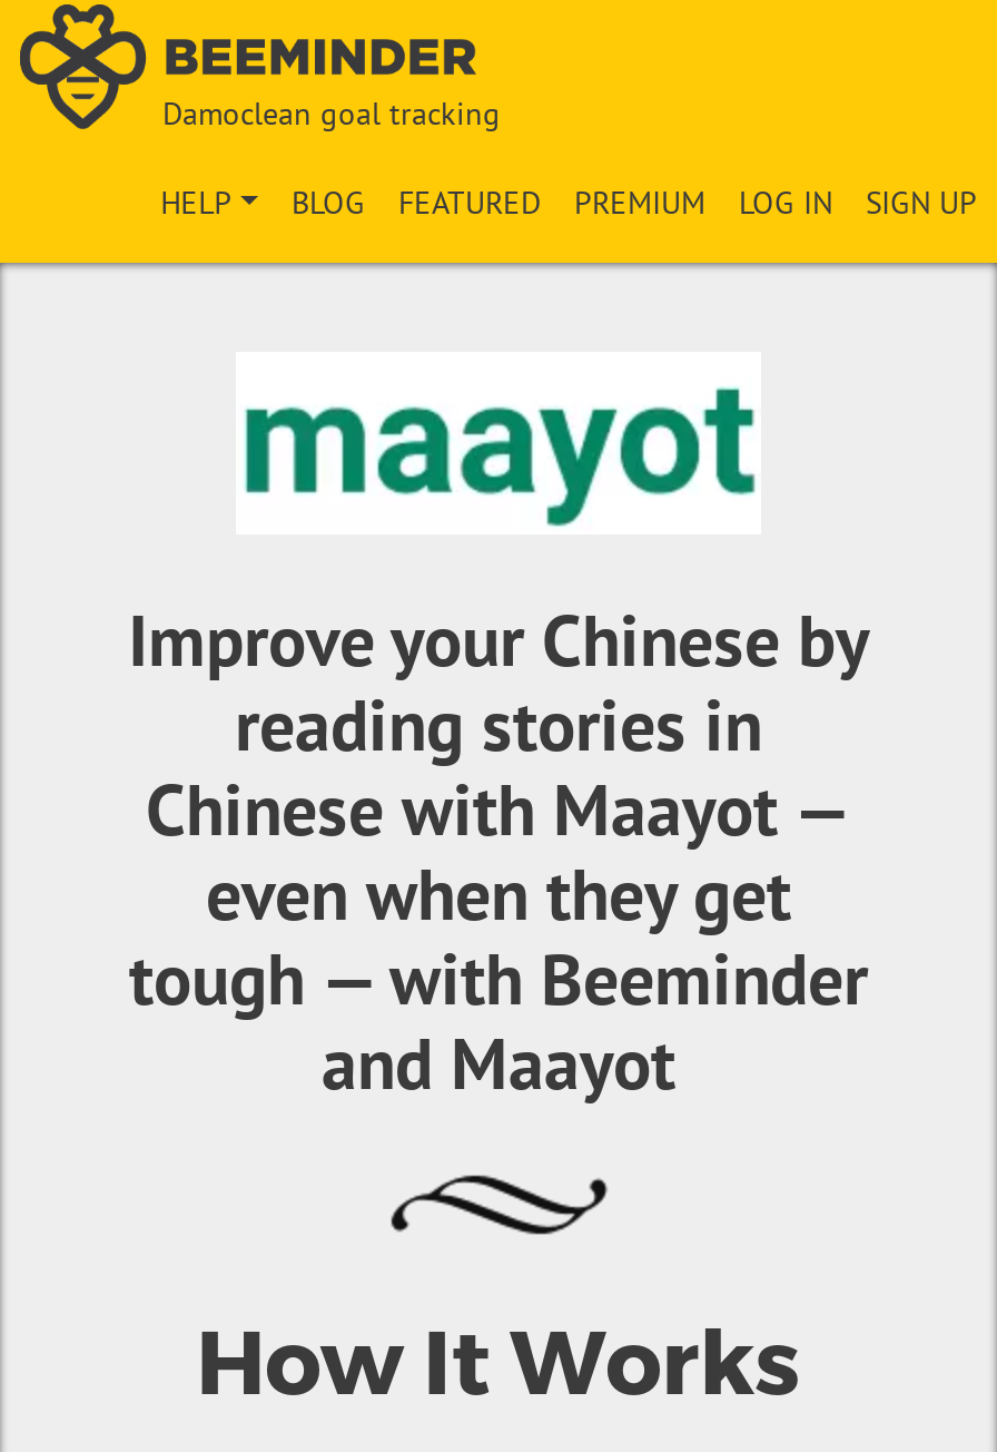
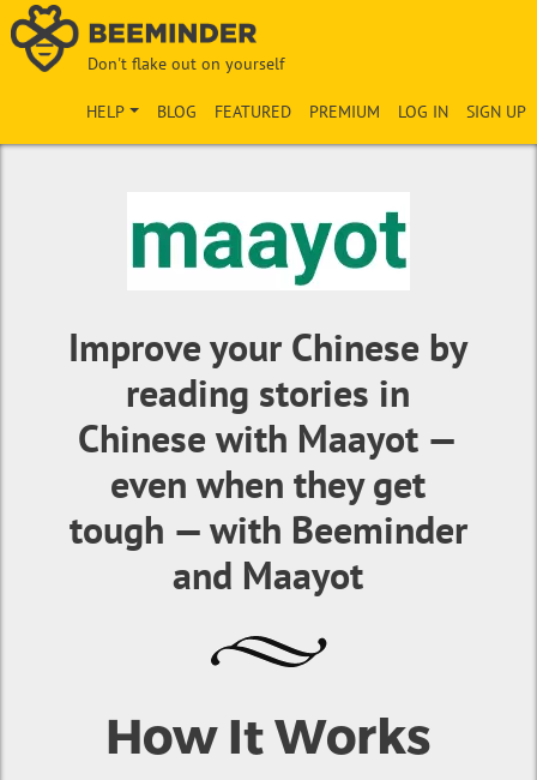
[162,94,501,134] Damoclean goal tracking -> [88,53,284,74] Don't flake out on yourself

